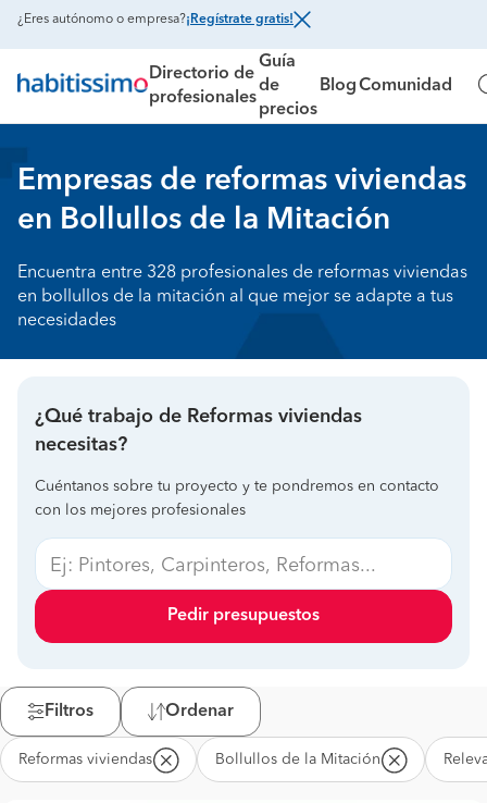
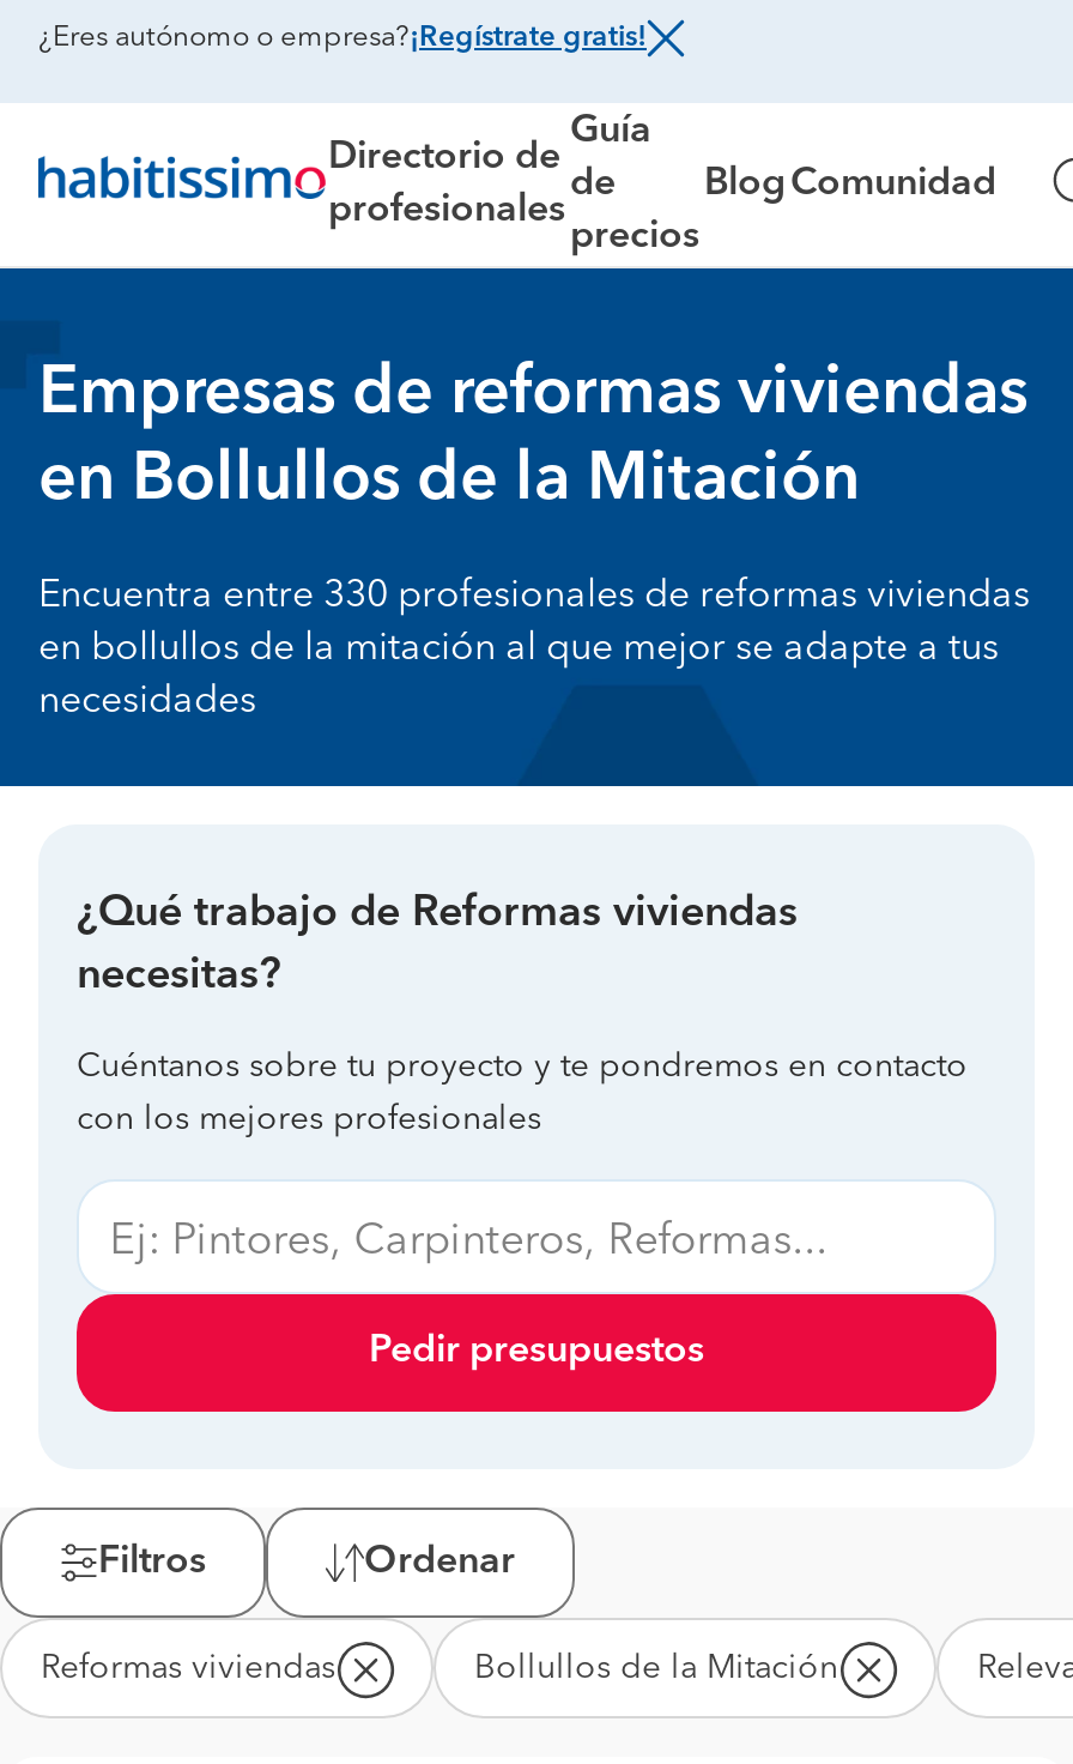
[17,264,467,281] Encuentra entre 328 profesionales de reformas viviendas -> [38,576,1030,615] Encuentra entre 330 profesionales de reformas viviendas

